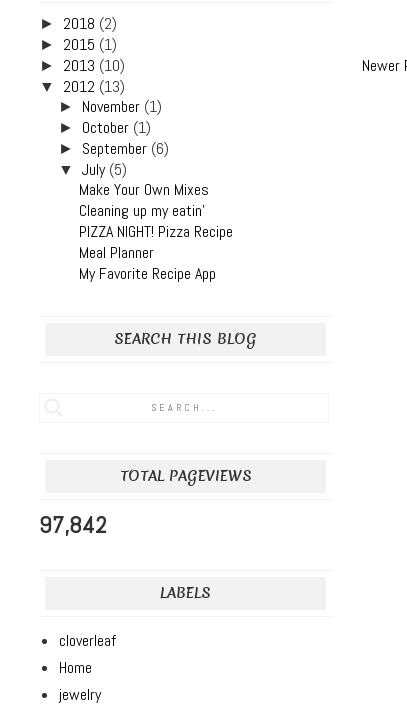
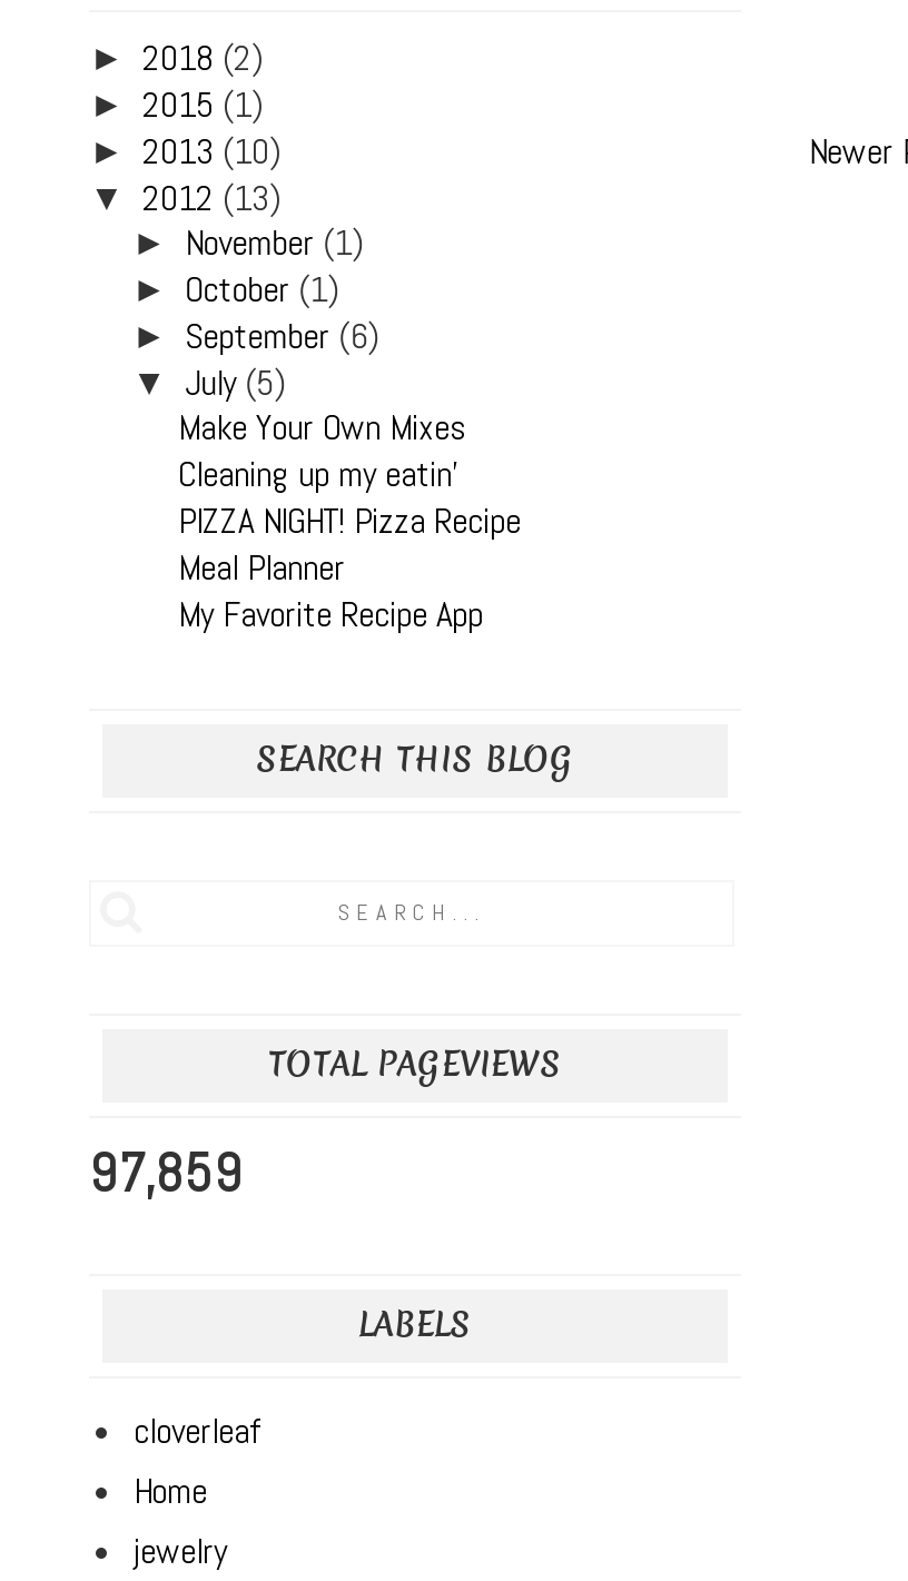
[39,509,107,540] 97,842 -> [89,1139,243,1208] 97,859

